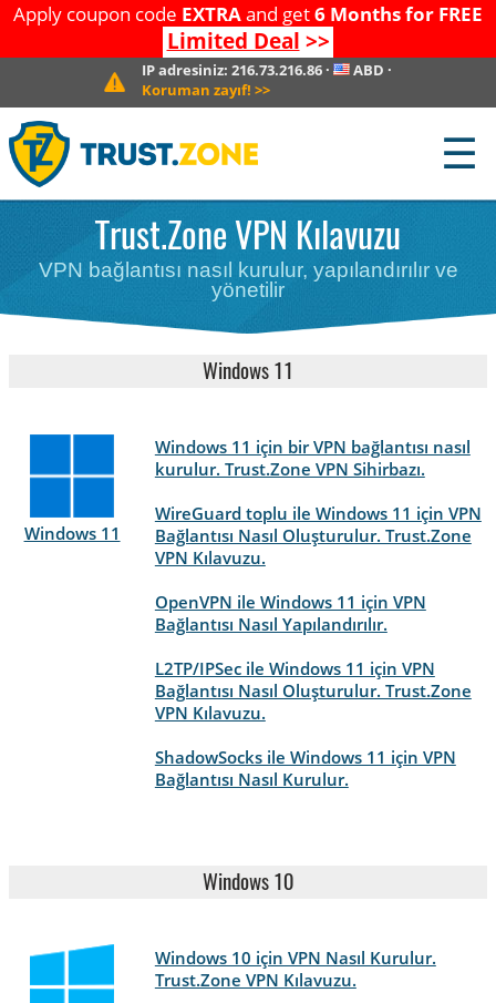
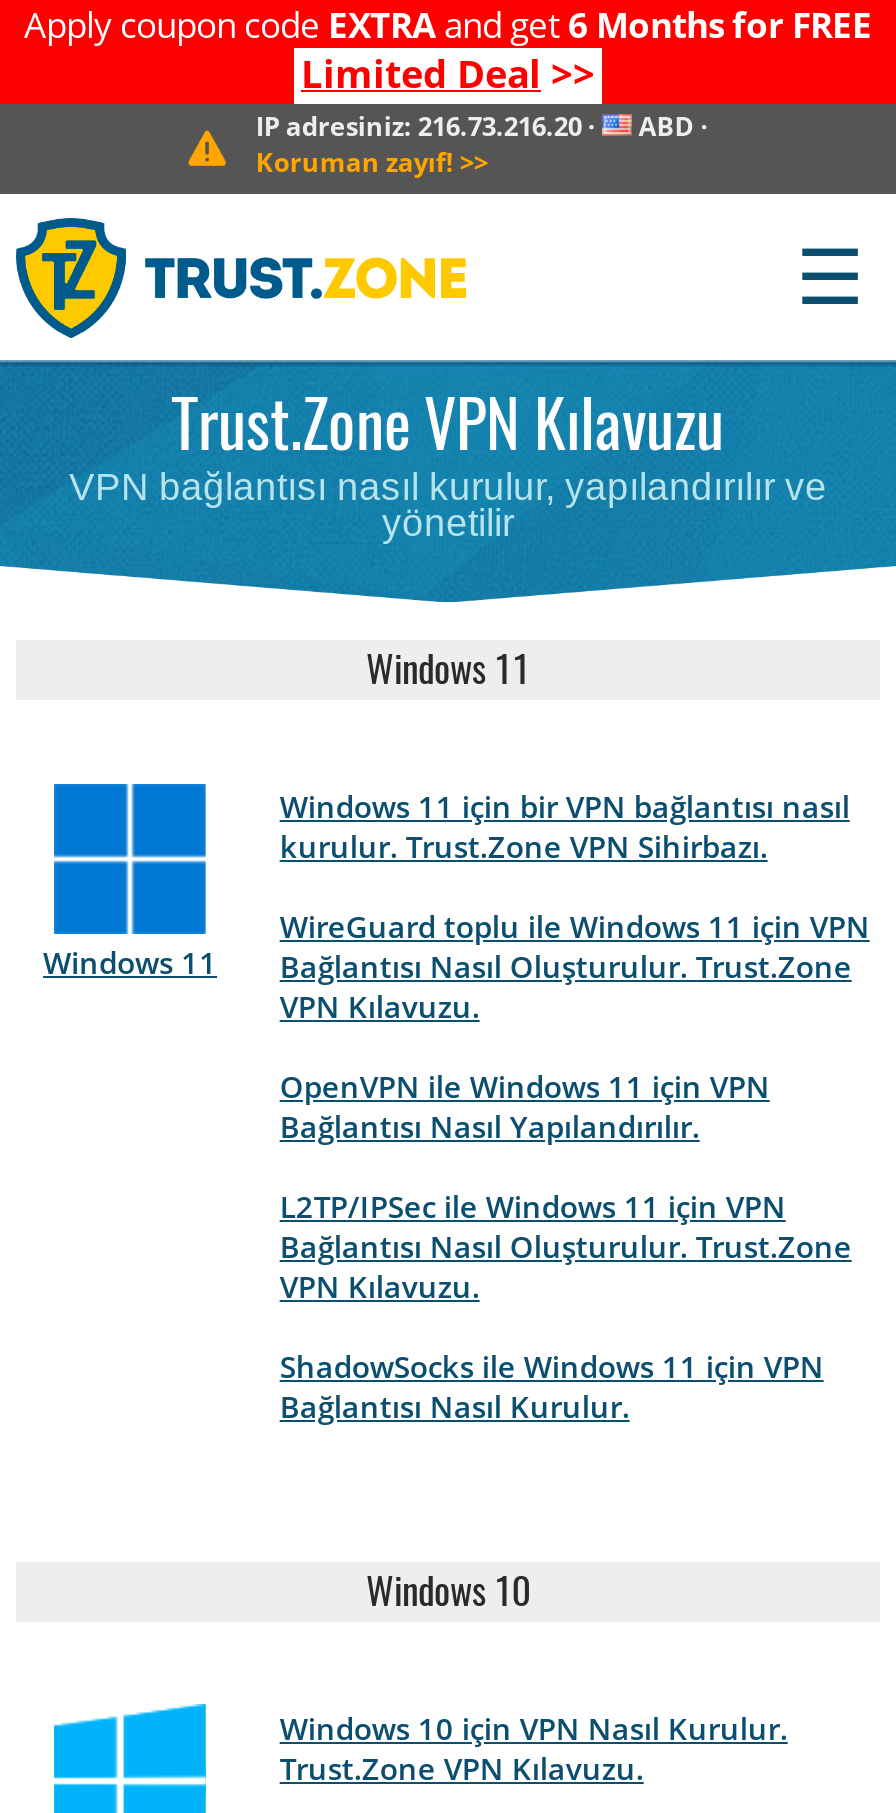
[141,60,392,80] IP adresiniz: 216.73.216.86 · ABD · -> [256,108,708,144] IP adresiniz: 216.73.216.20 · ABD ·

